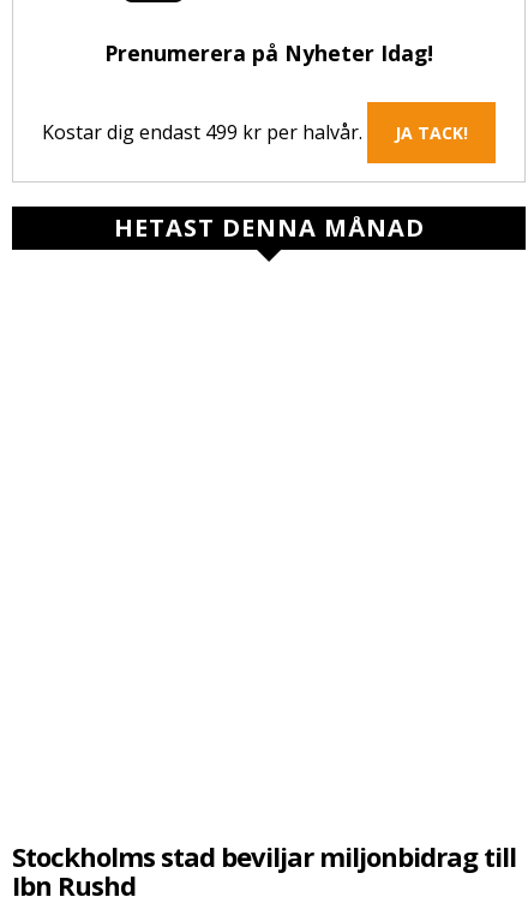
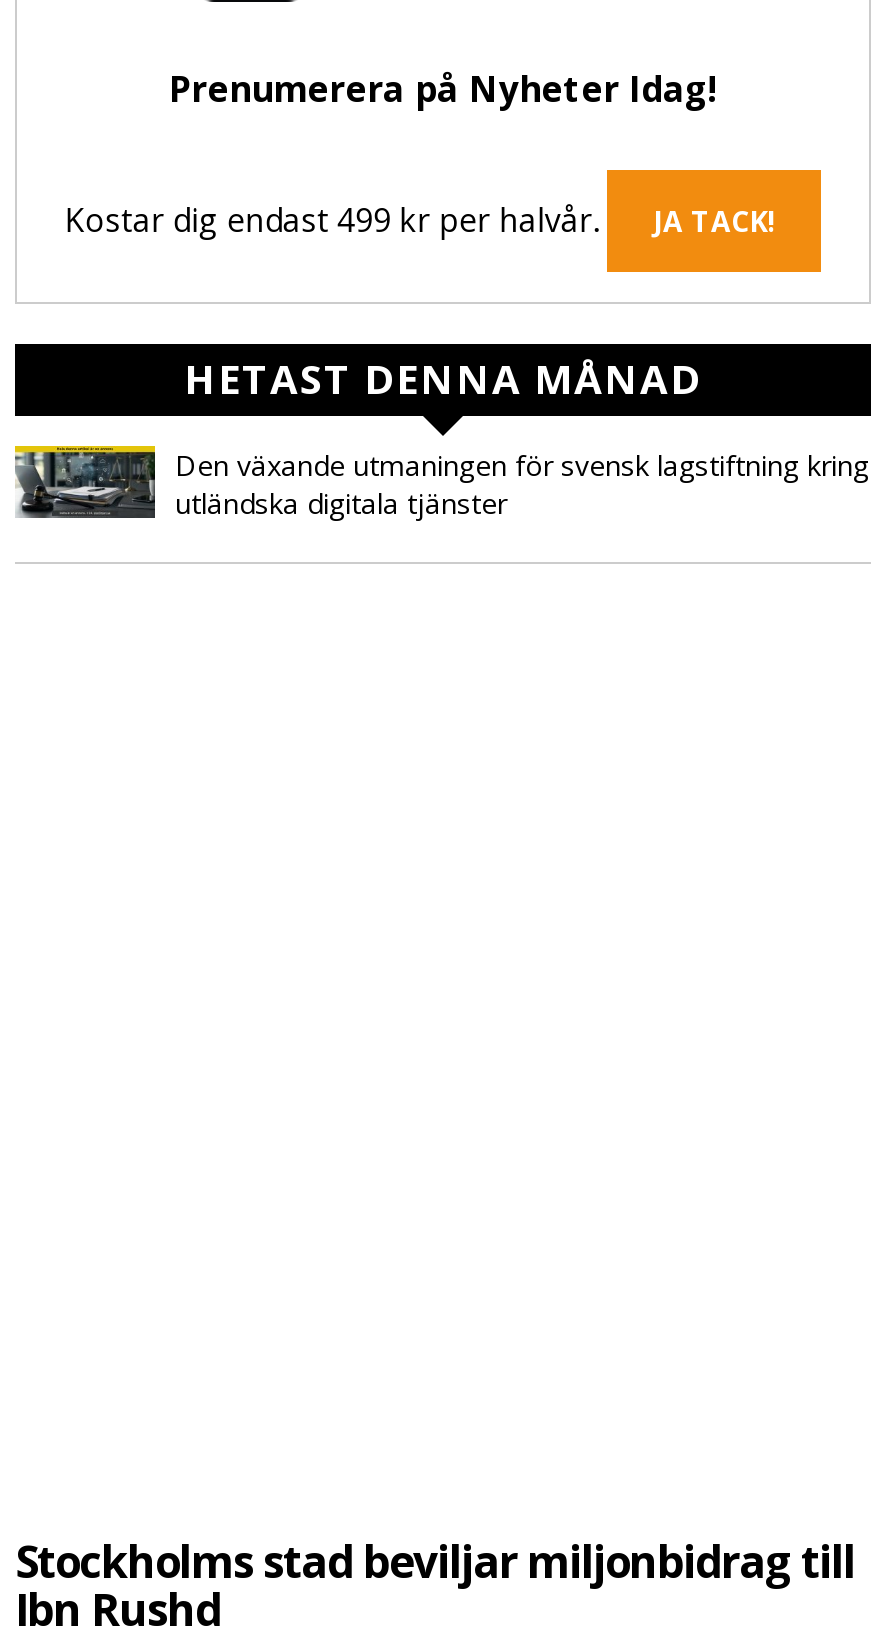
none -> [13,444,869,521] [image] | Den växande utmaningen för svensk lagstiftning kring | utländska digitala tjänster

